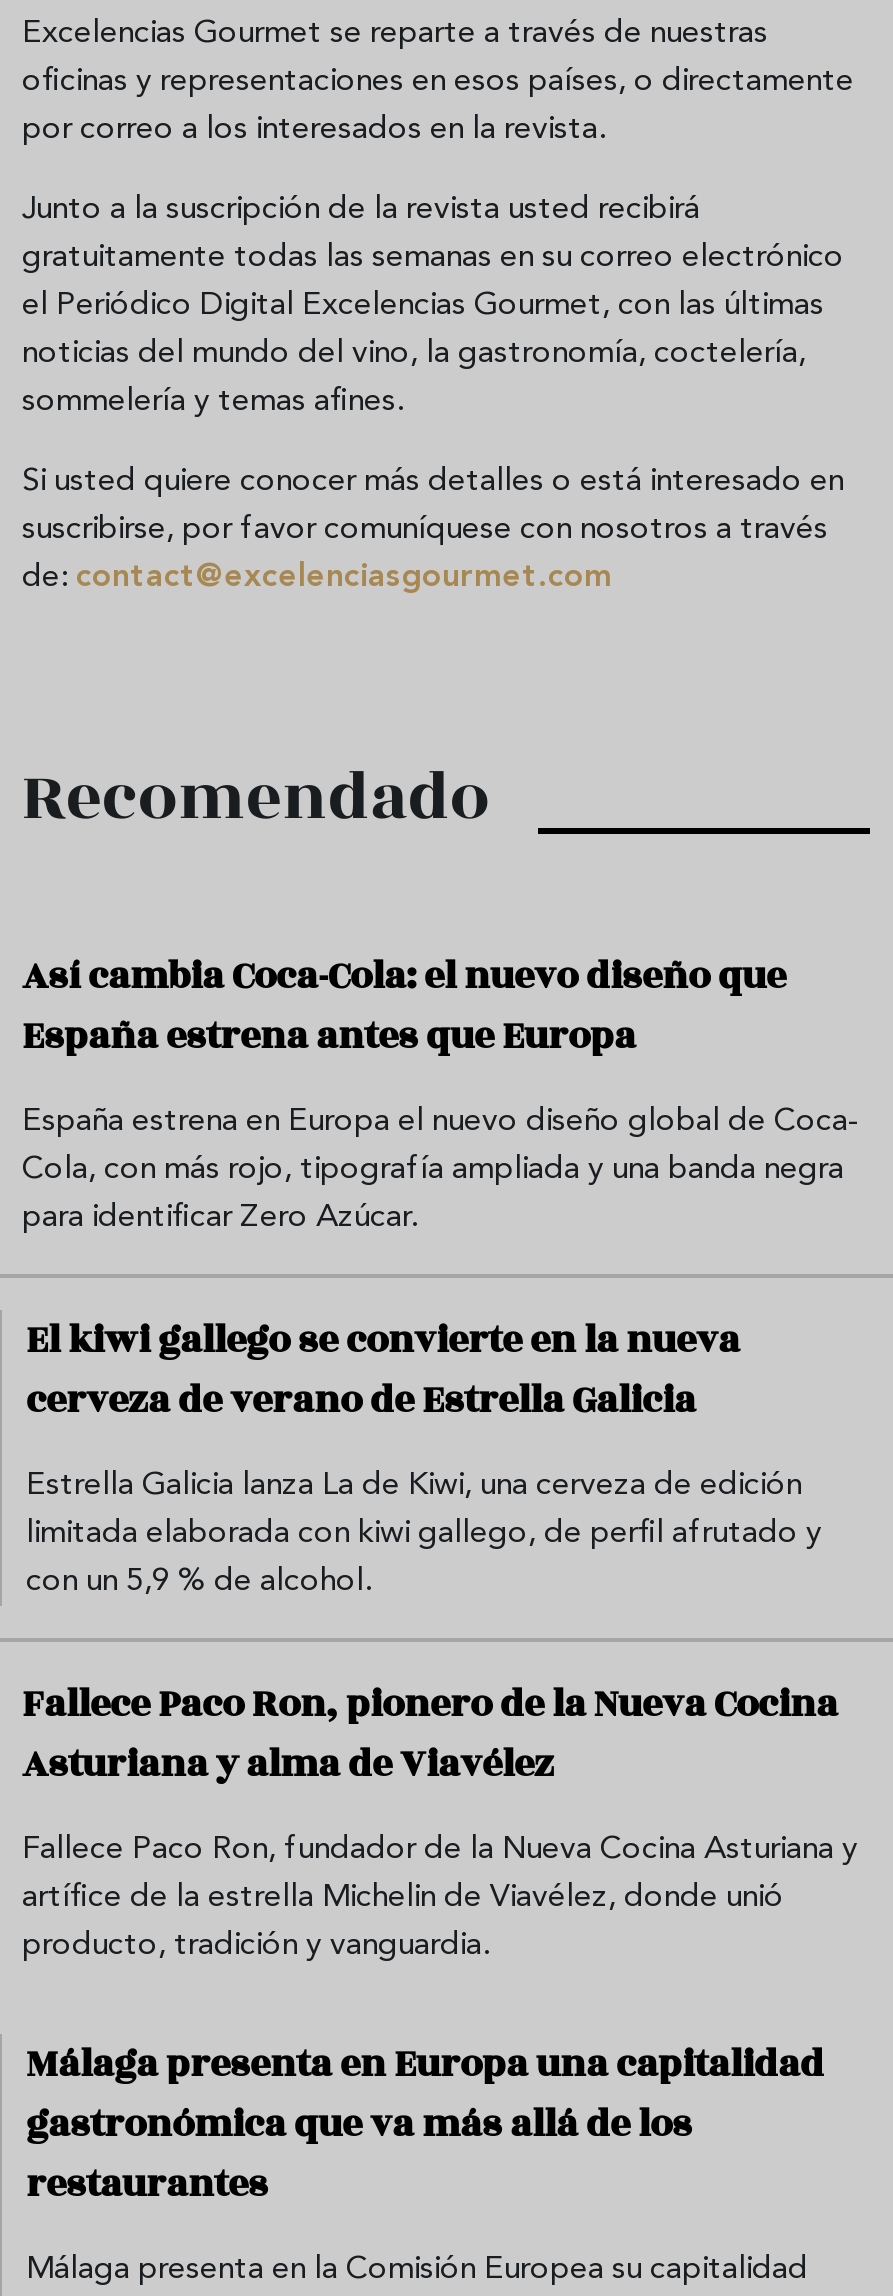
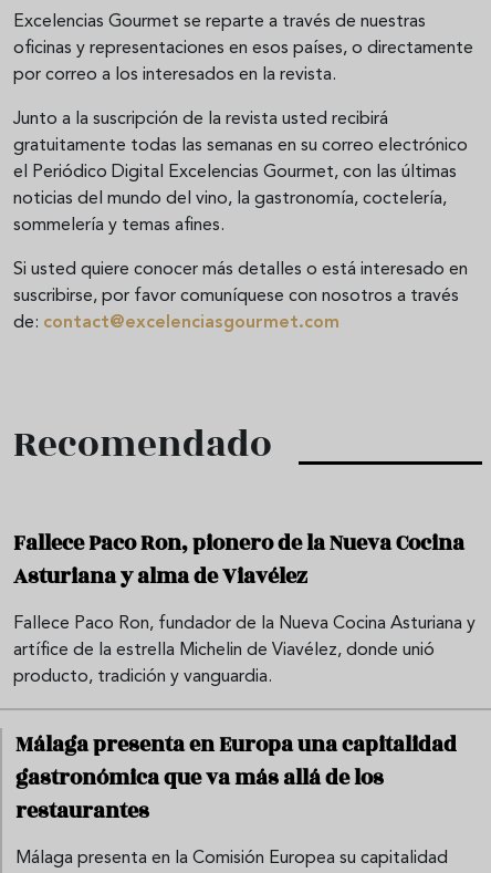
[22,949,860,1599] Así cambia Coca-Cola: el nuevo diseño que | España estrena antes que Europa | España estrena en Europa el nuevo diseño global de Coca- | Cola, con más rojo, tipografía ampliada y una banda negra | para identificar Zero Azúcar. | El kiwi gallego se convierte en la nueva | cerveza de verano de Estrella Galicia | Estrella Galicia lanza La de Kiwi, una cerveza de edición | limitada elaborada con kiwi gallego, de perfil afrutado y | con un 5,9 % de alcohol. -> none

